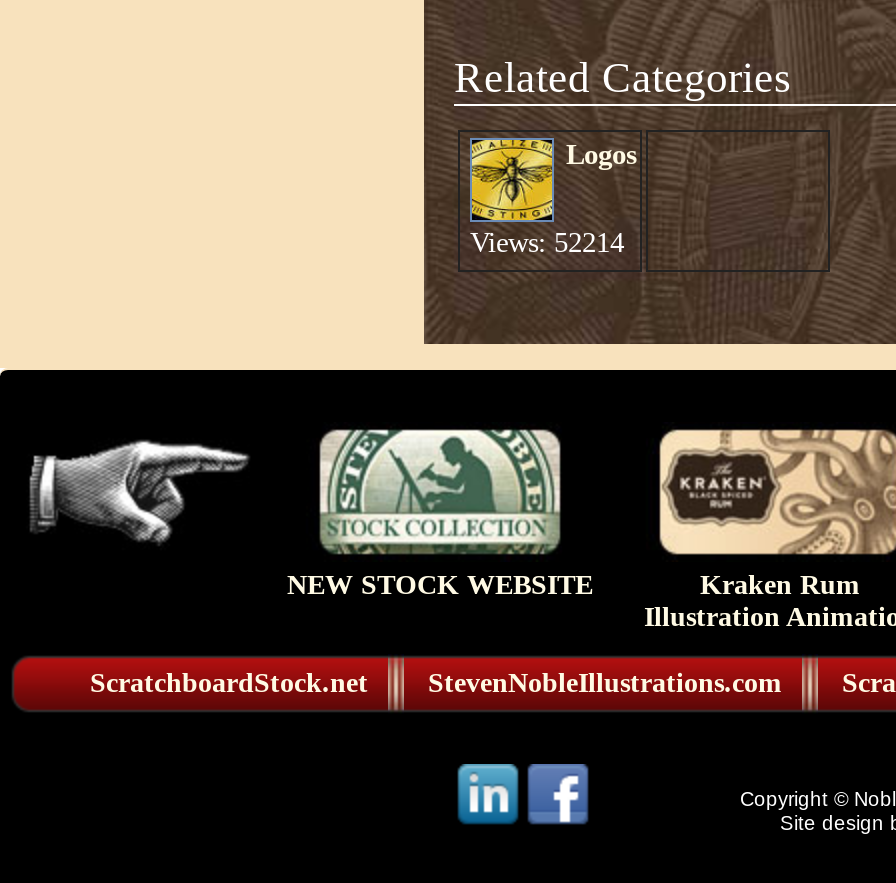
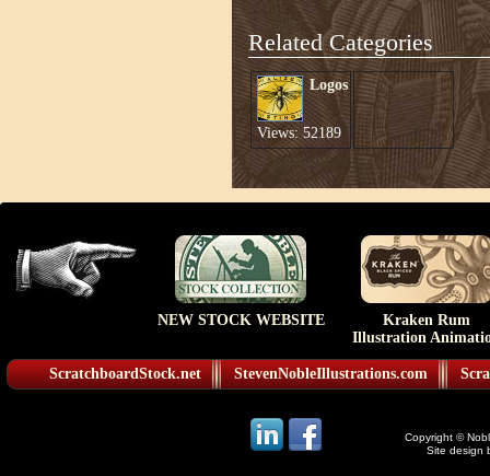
[470,225,624,257] Views: 52214 -> [257,123,341,141] Views: 52189

